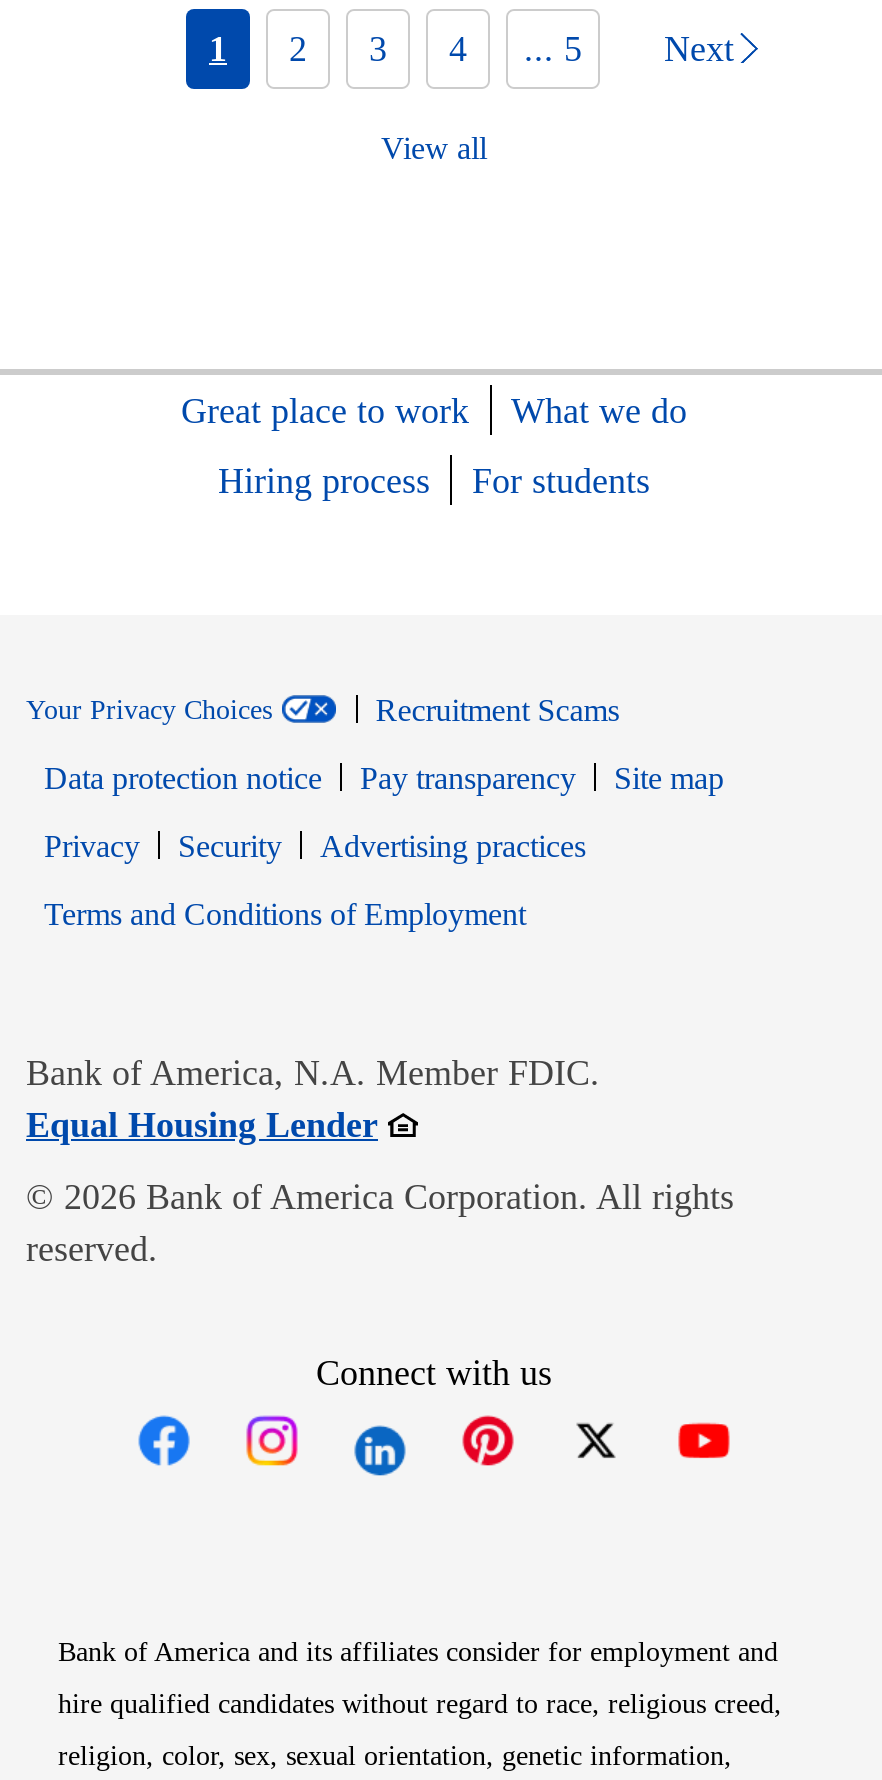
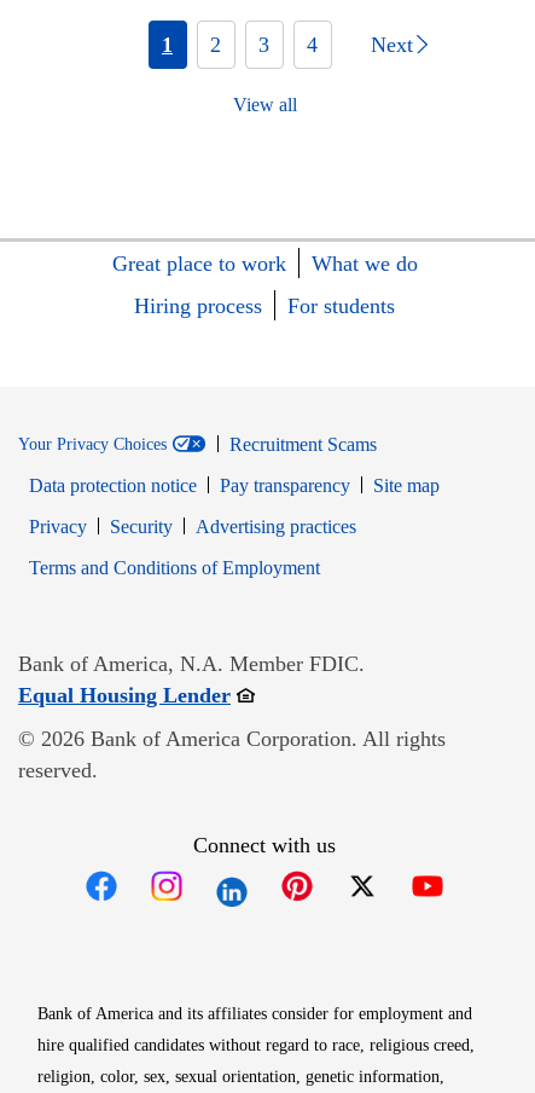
[524,28,582,68] ... 5 -> none

